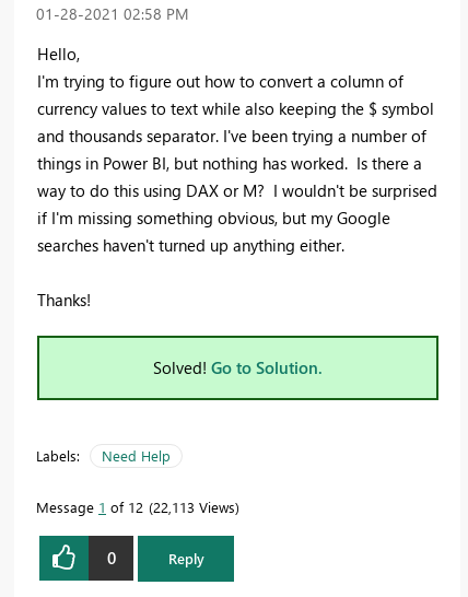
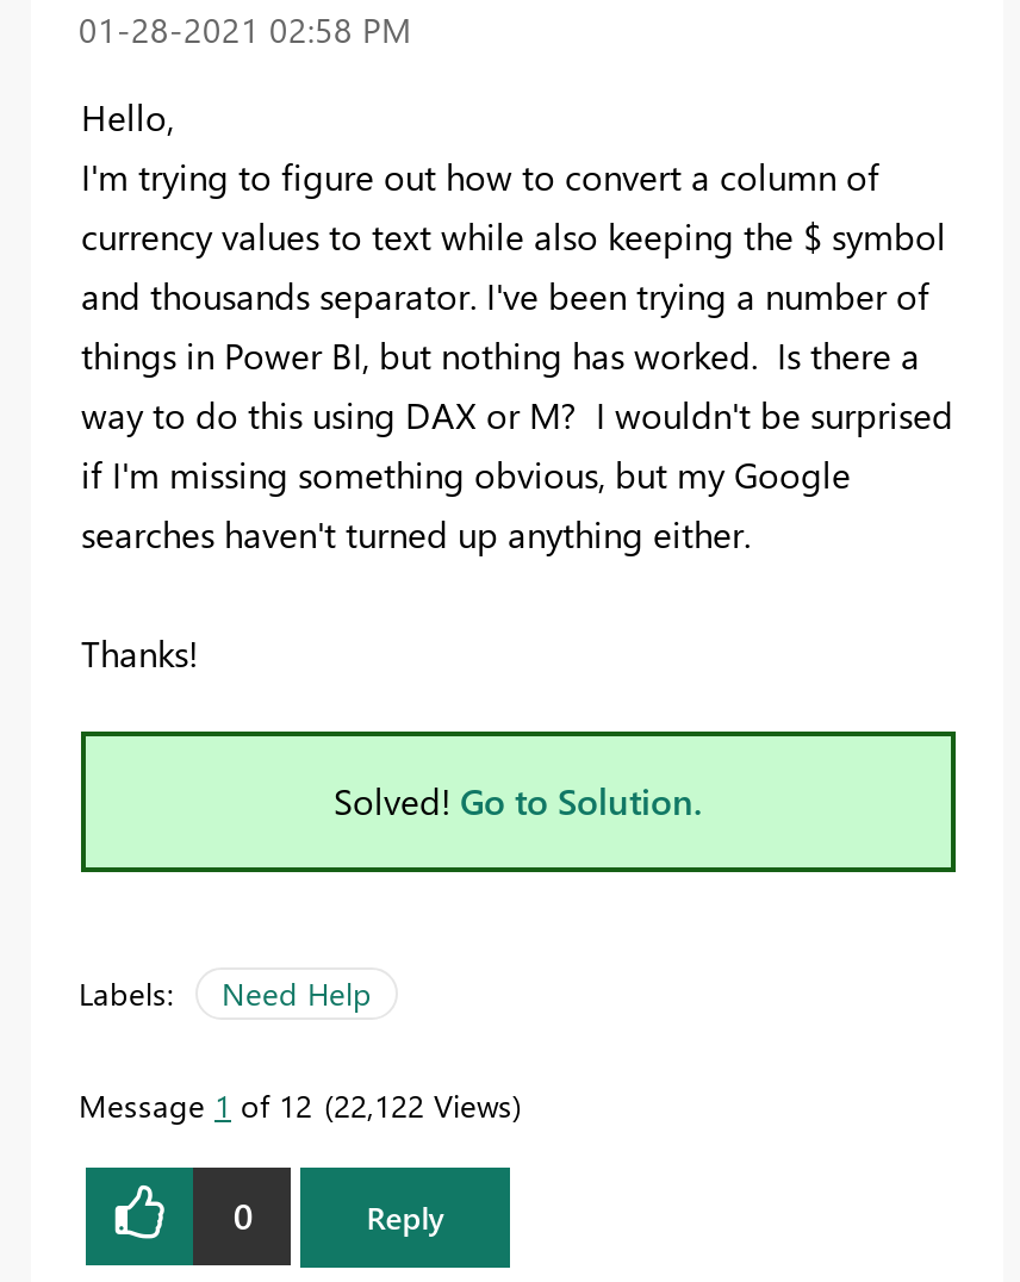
[36,497,235,516] Message 1 of 12 22,113 Views -> [79,1083,512,1124] Message 1 of 12 22,122 Views

